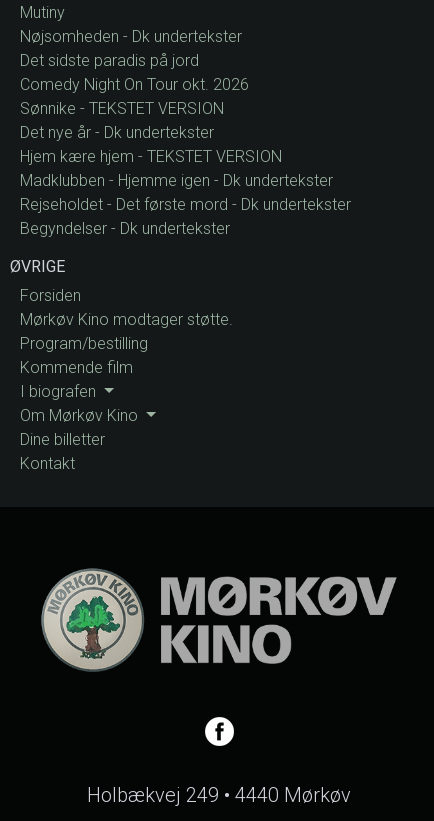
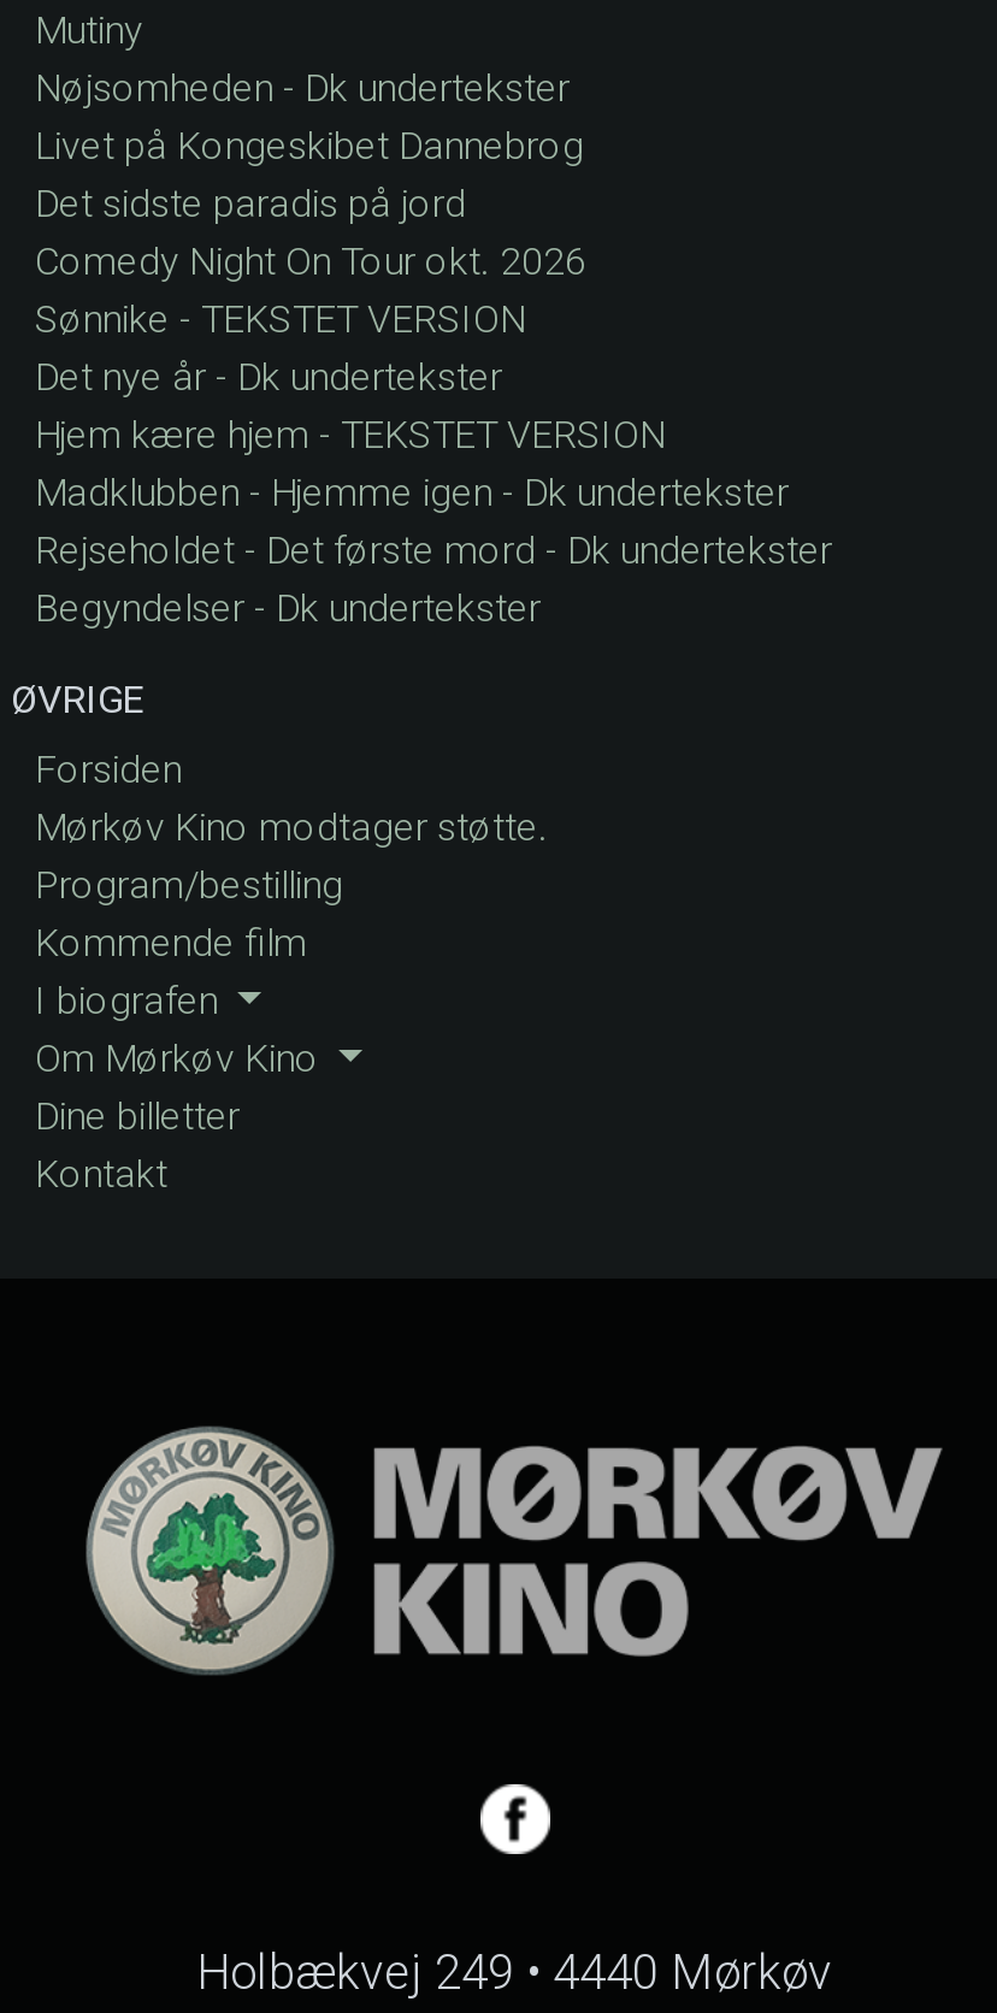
none -> [35,123,584,169] Livet på Kongeskibet Dannebrog

